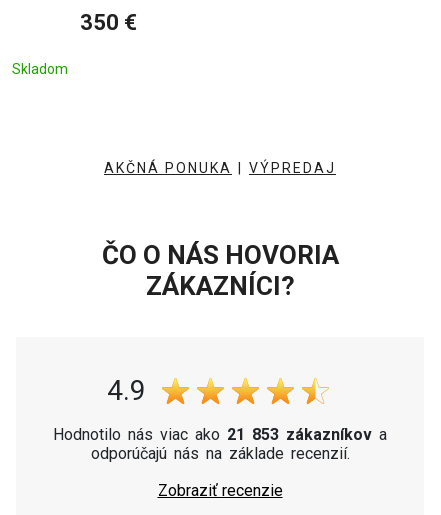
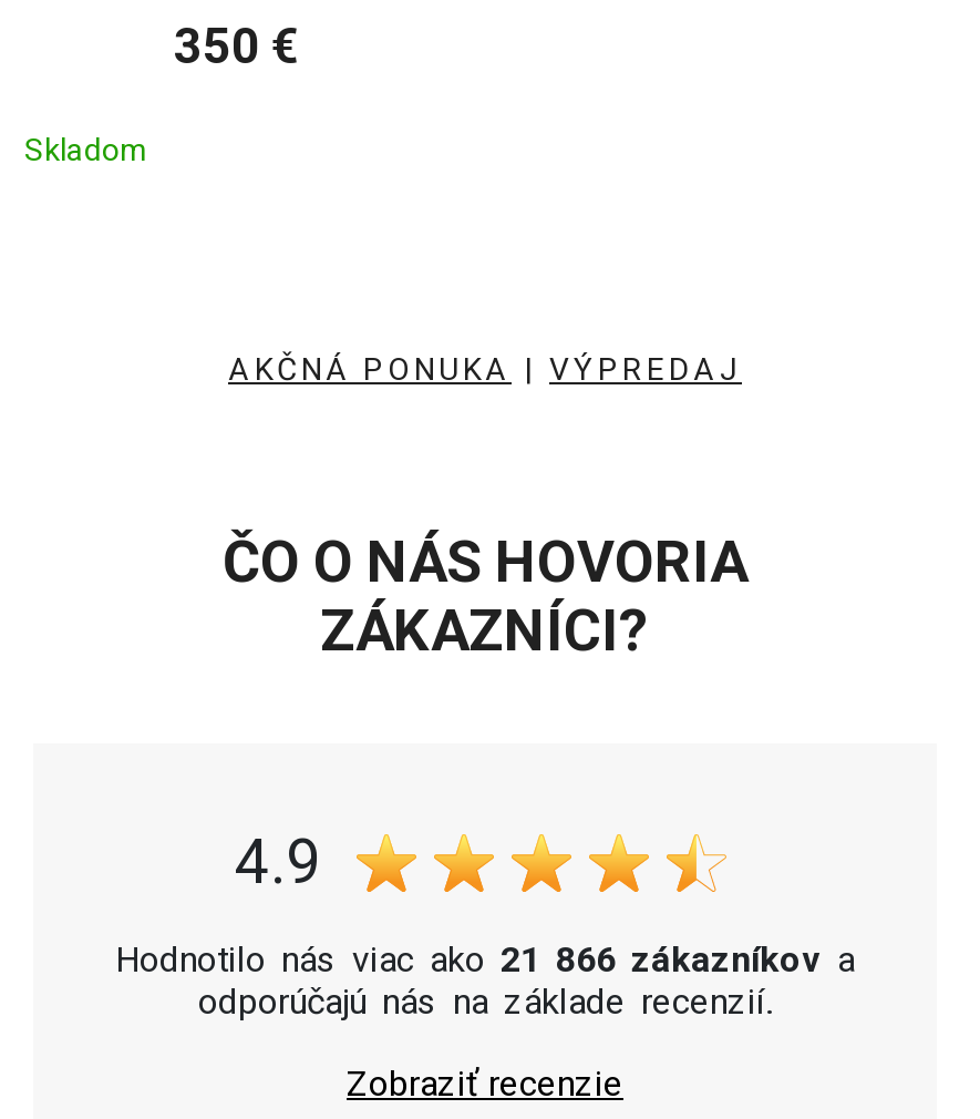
[53,425,387,444] Hodnotilo nás viac ako 21 853 zákazníkov a -> [115,939,855,981] Hodnotilo nás viac ako 21 866 zákazníkov a

